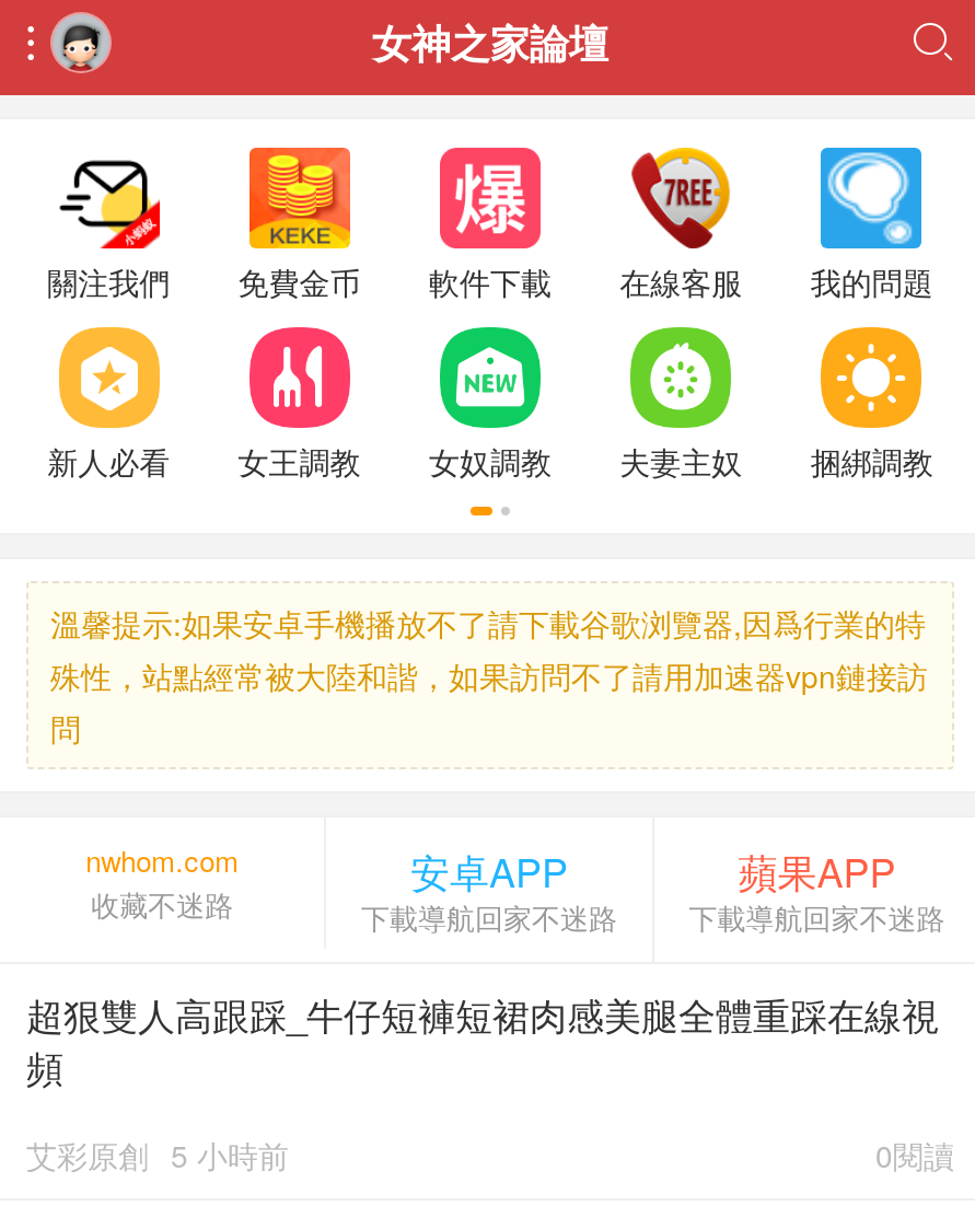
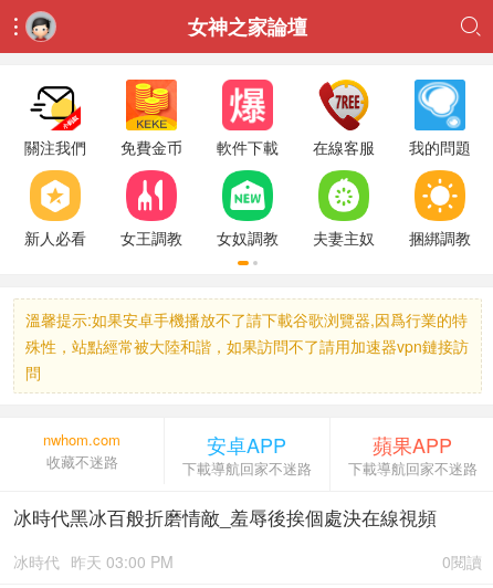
[26,986,939,1093] 超狠雙人高跟踩_牛仔短褲短裙肉感美腿全體重踩在線視 | 頻 -> [13,503,437,531] 冰時代黑冰百般折磨情敵_羞辱後挨個處決在線視頻
[26,1133,289,1176] 艾彩原創 5 小時前 -> [13,550,174,573] 冰時代 昨天 03:00 PM

